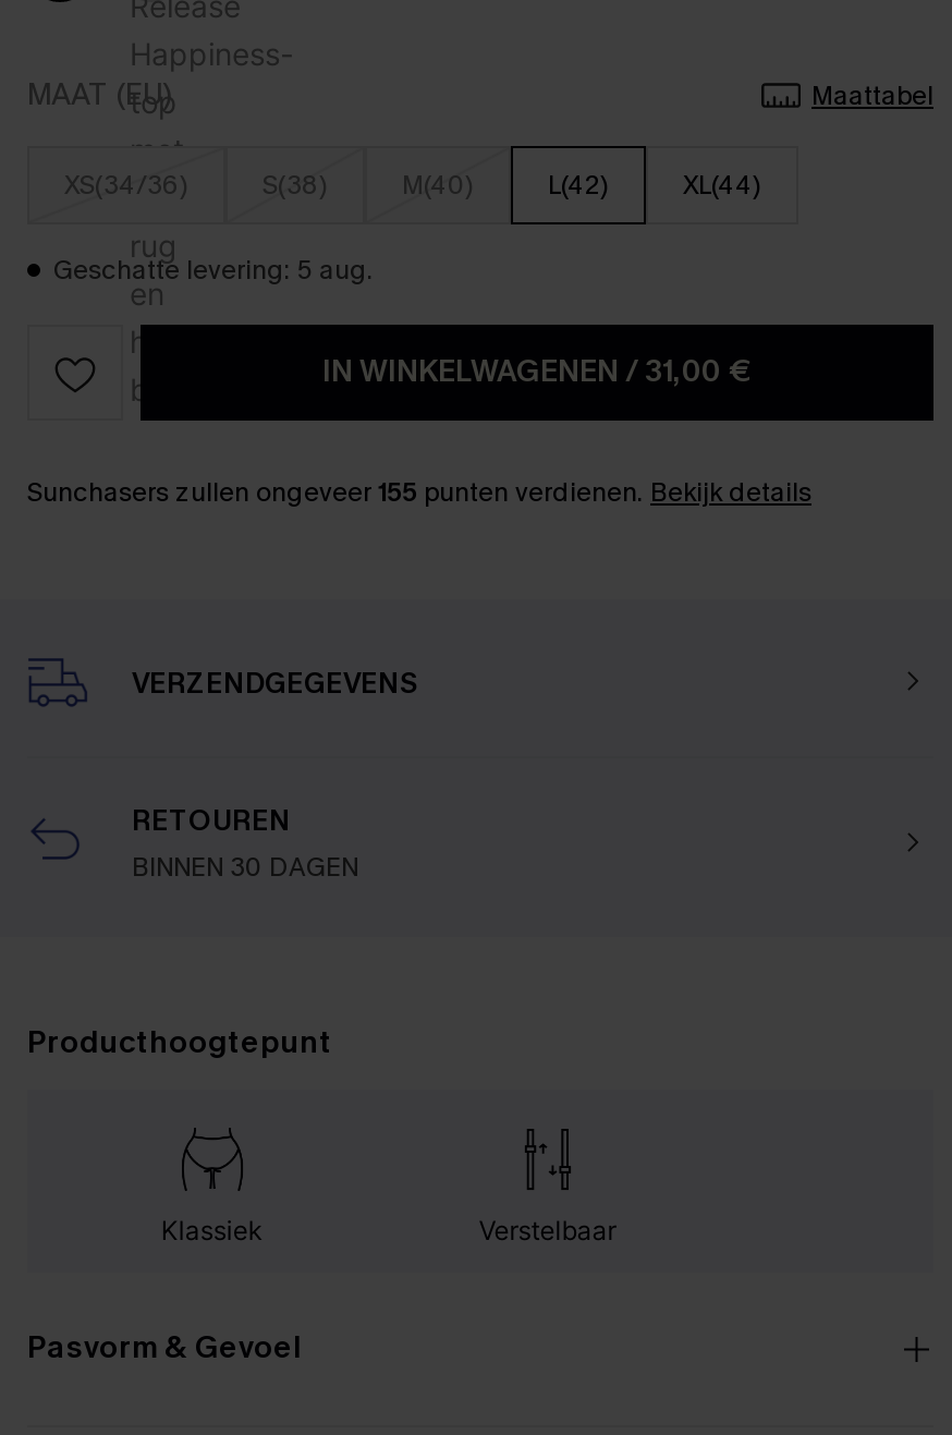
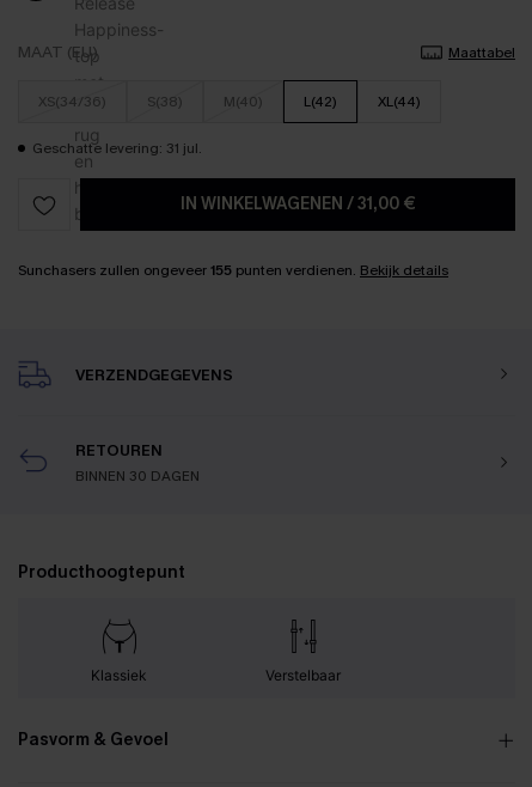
[53,253,374,288] Geschatte levering: 5 aug. -> [32,139,202,158] Geschatte levering: 31 jul.

